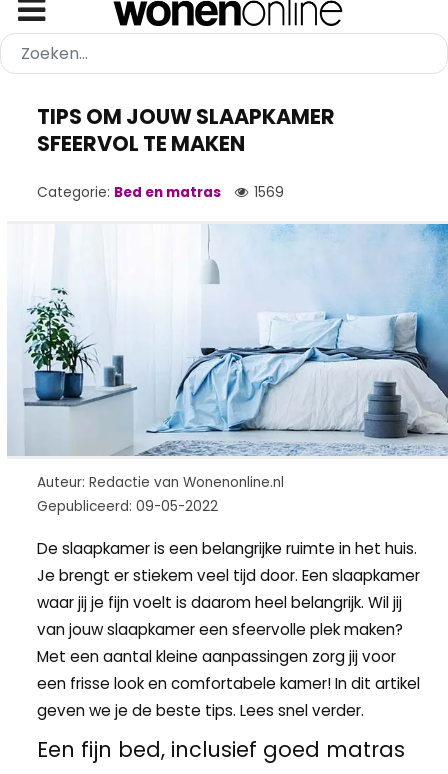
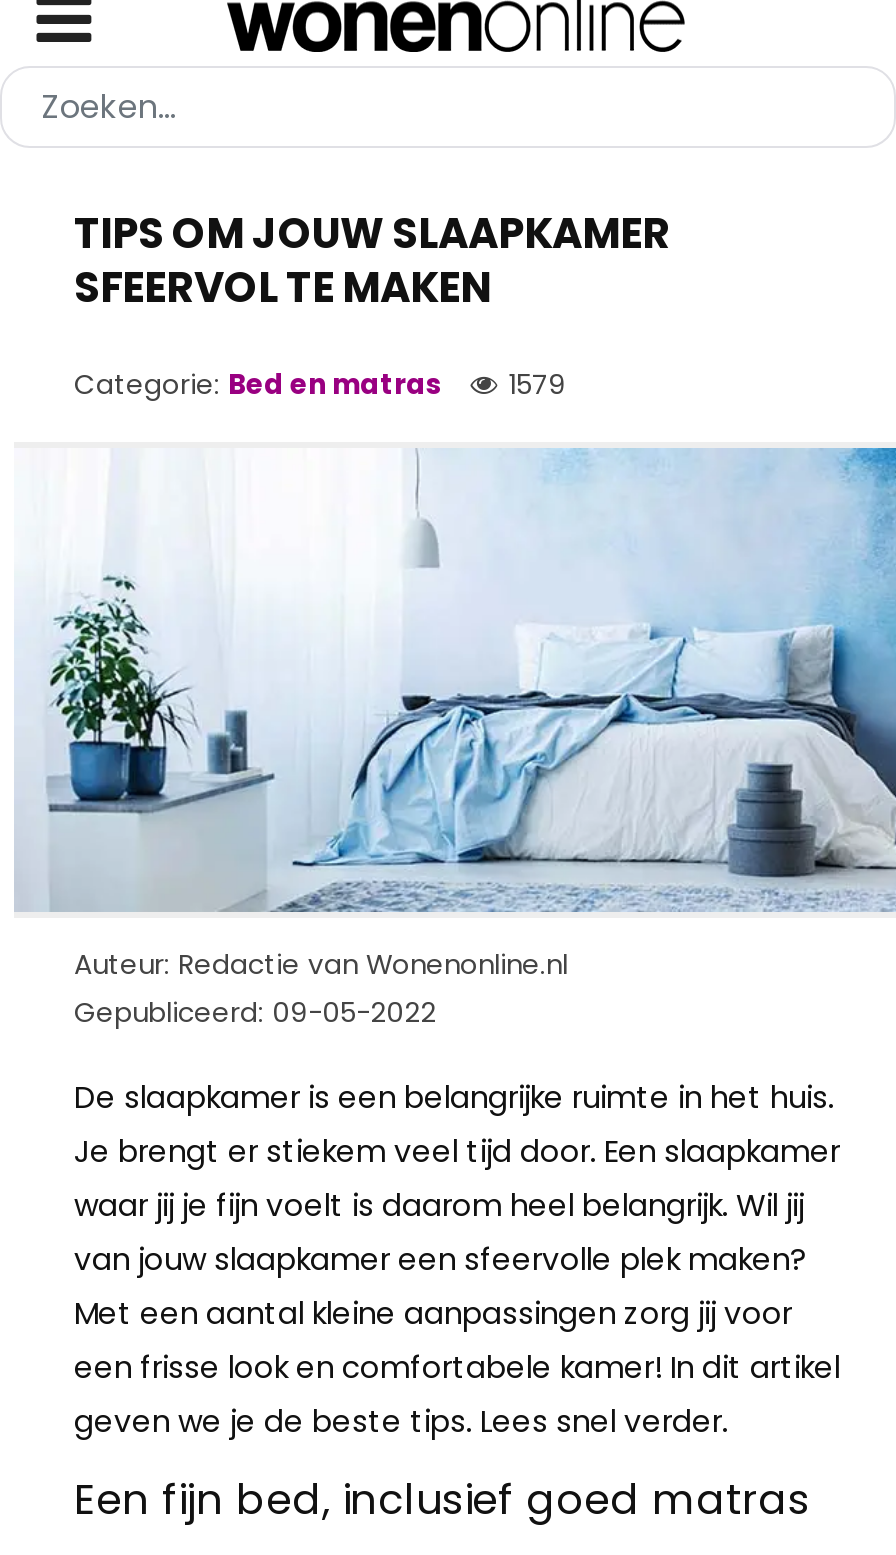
[37,183,284,202] Categorie: Bed en matras 1569 -> [74,366,566,404] Categorie: Bed en matras 1579

